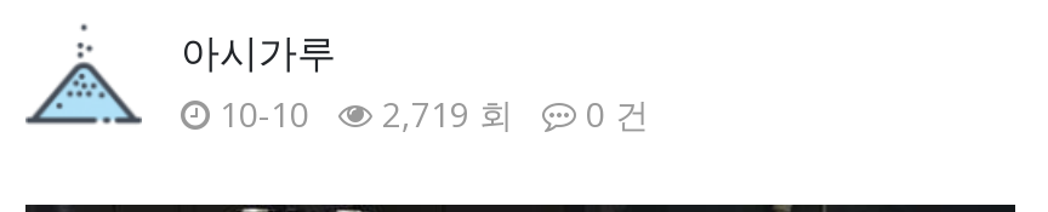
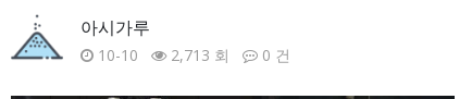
[210,90,649,136] 10-10 2,719 회 0 건 -> [94,44,290,65] 10-10 2,713 회 0 건

